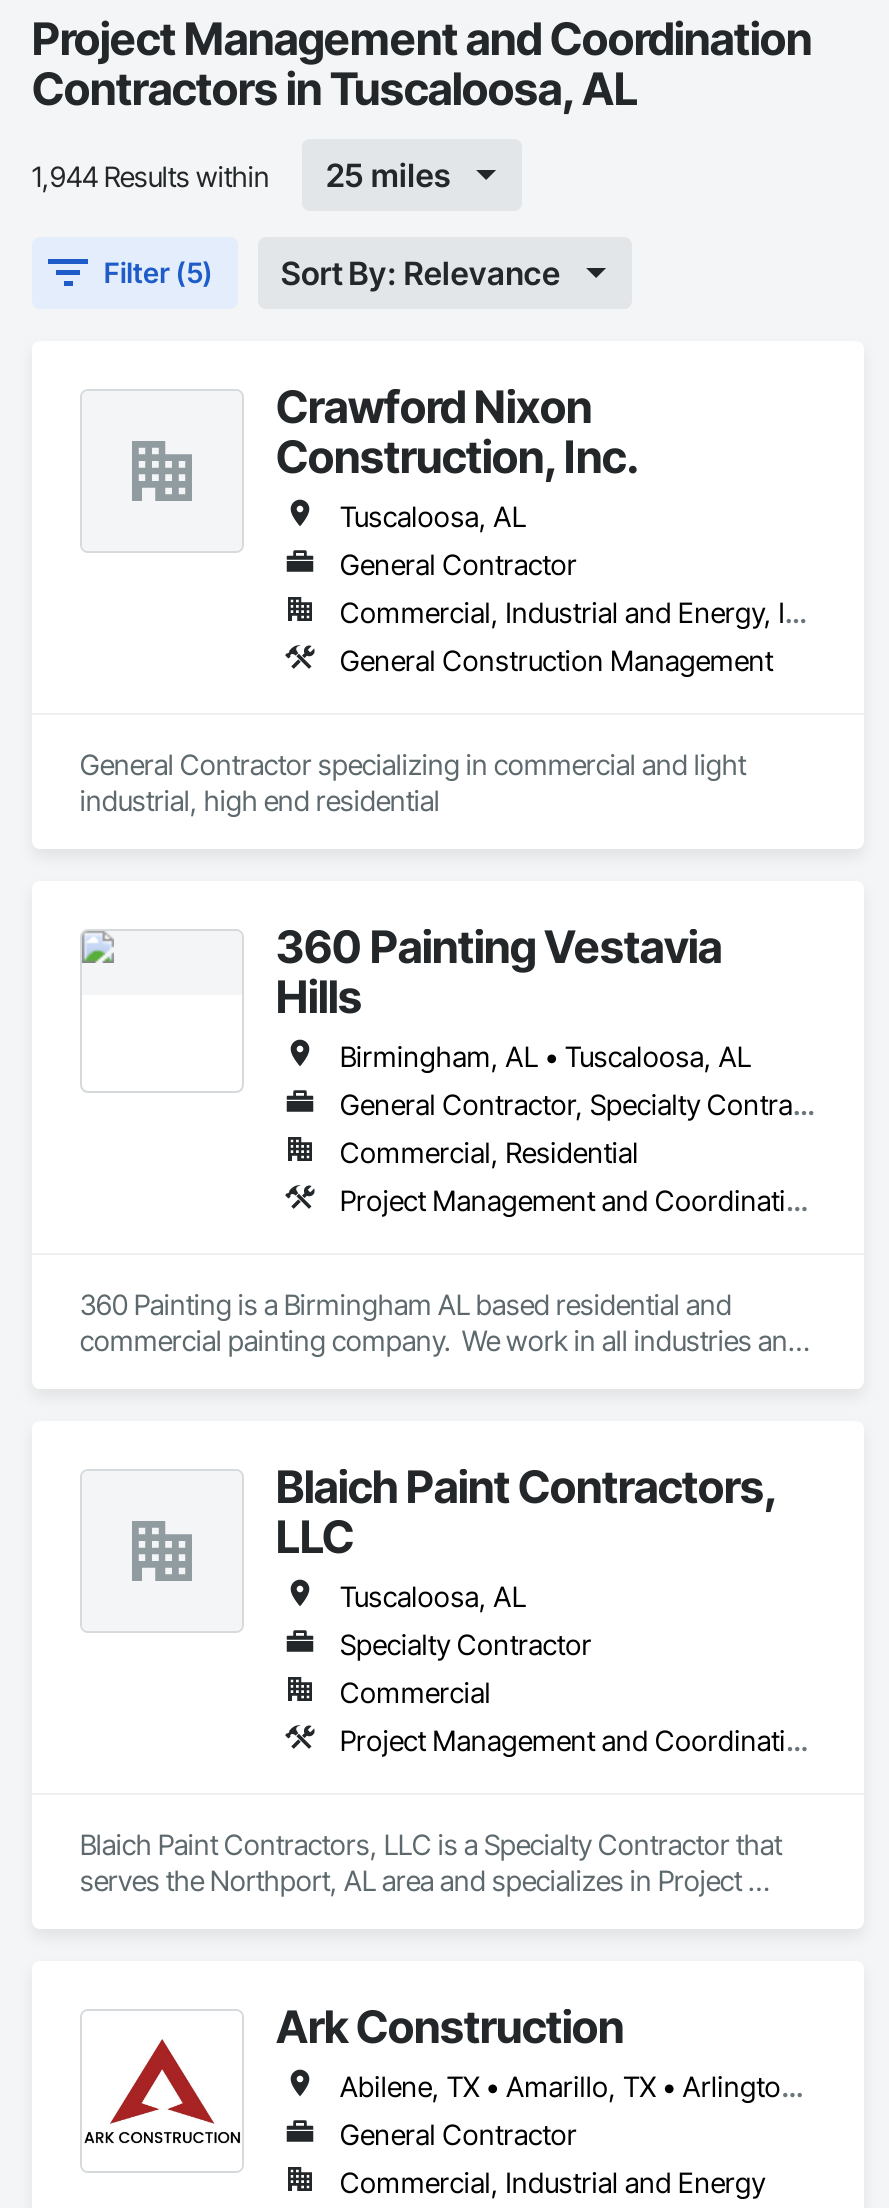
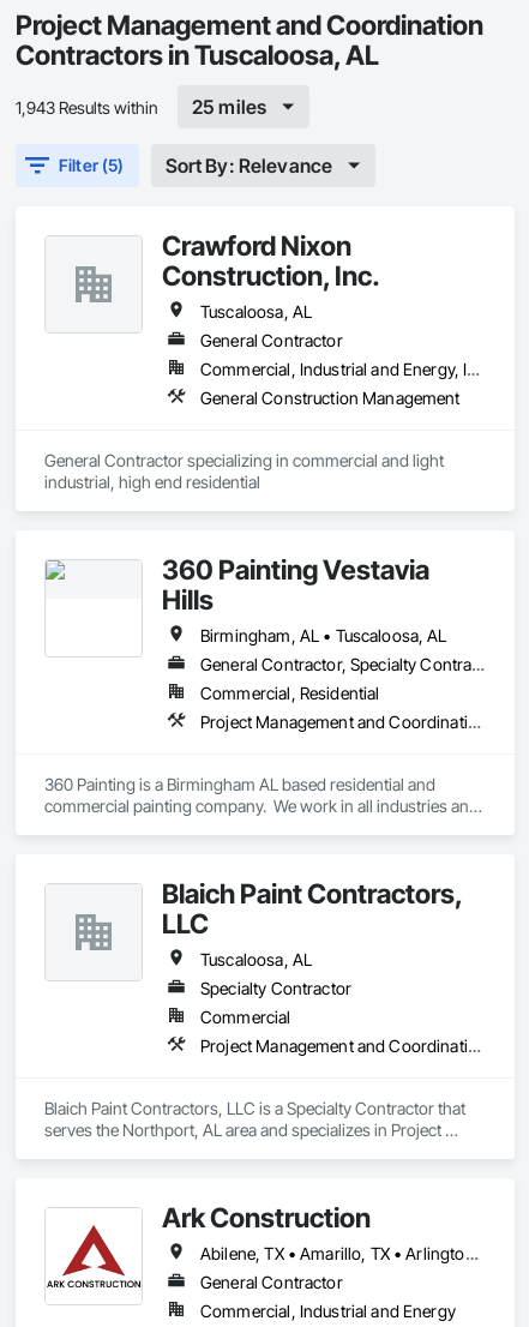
[32,158,270,192] 1,944 Results within -> [16,97,158,117] 1,943 Results within

